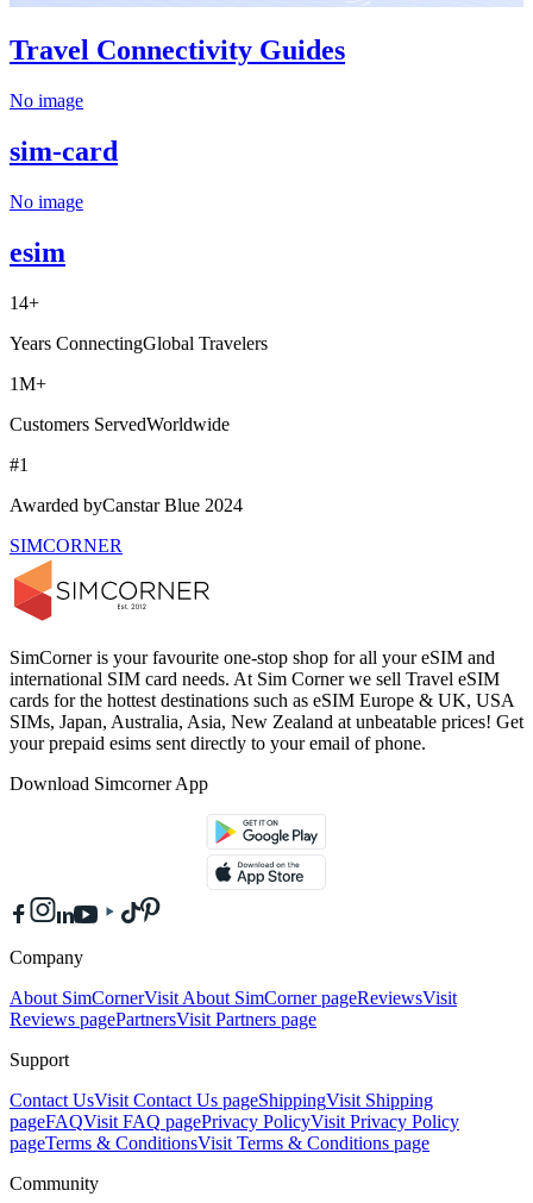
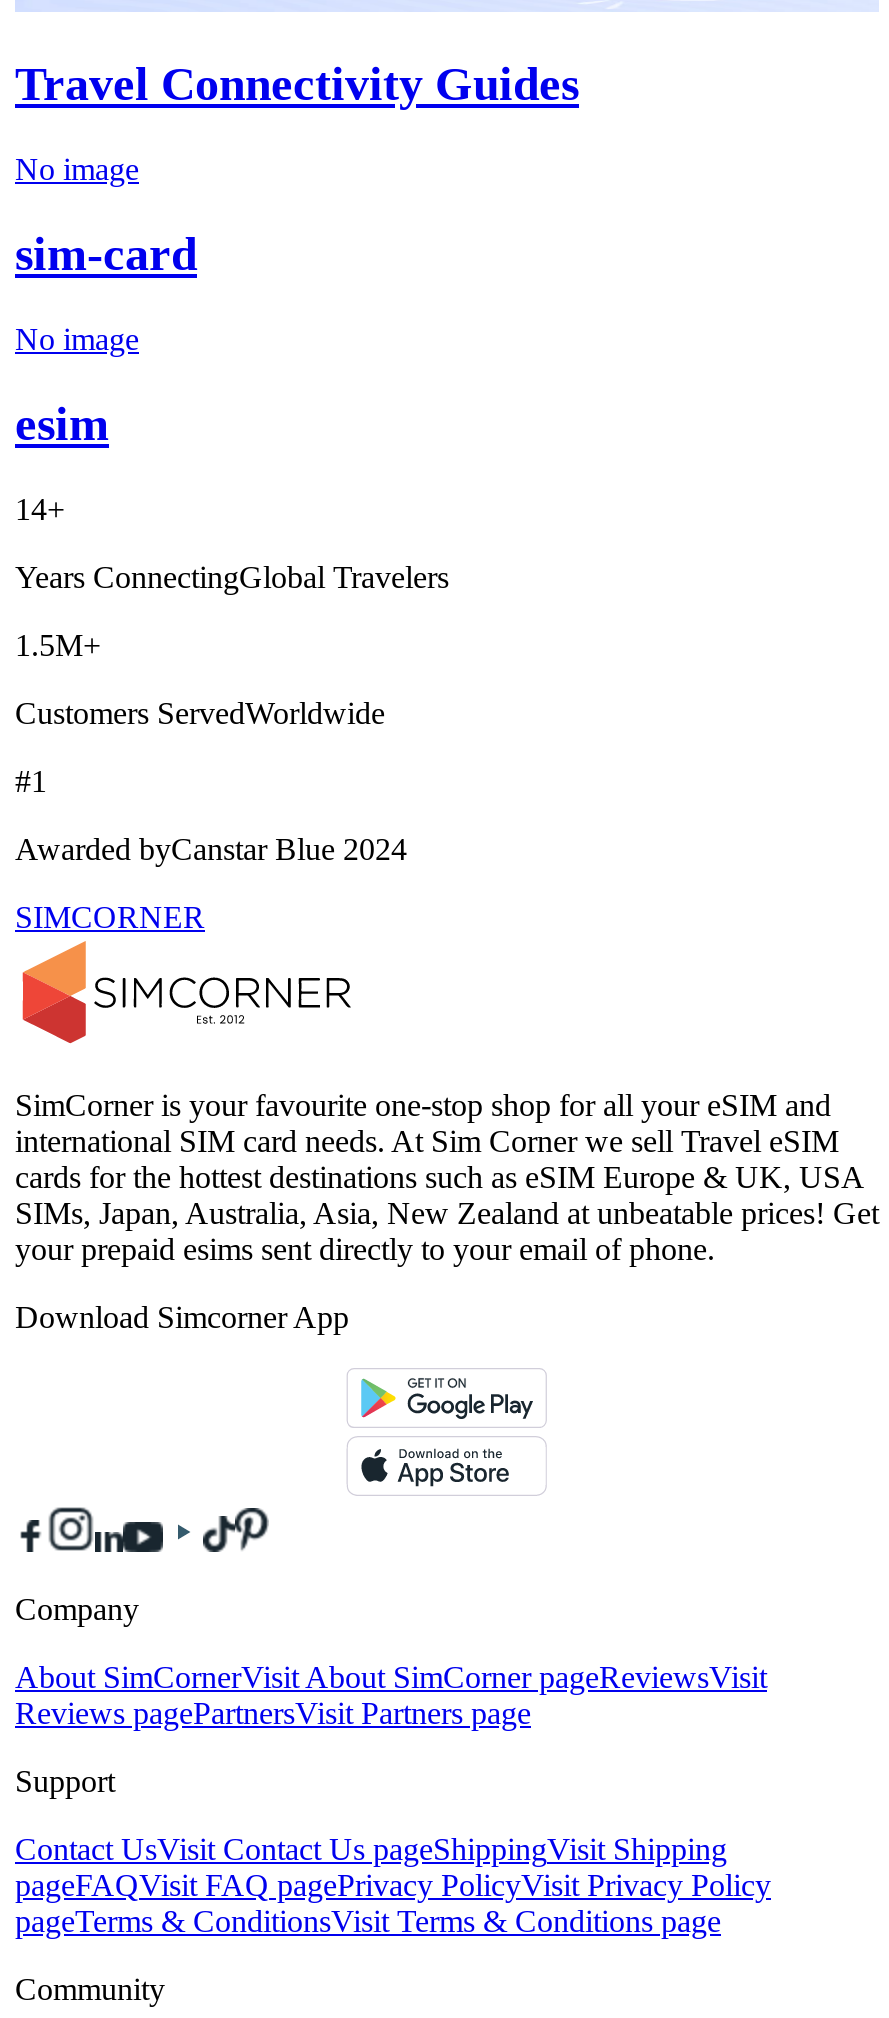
[10,374,46,394] 1M+ -> [15,628,101,662] 1.5M+

